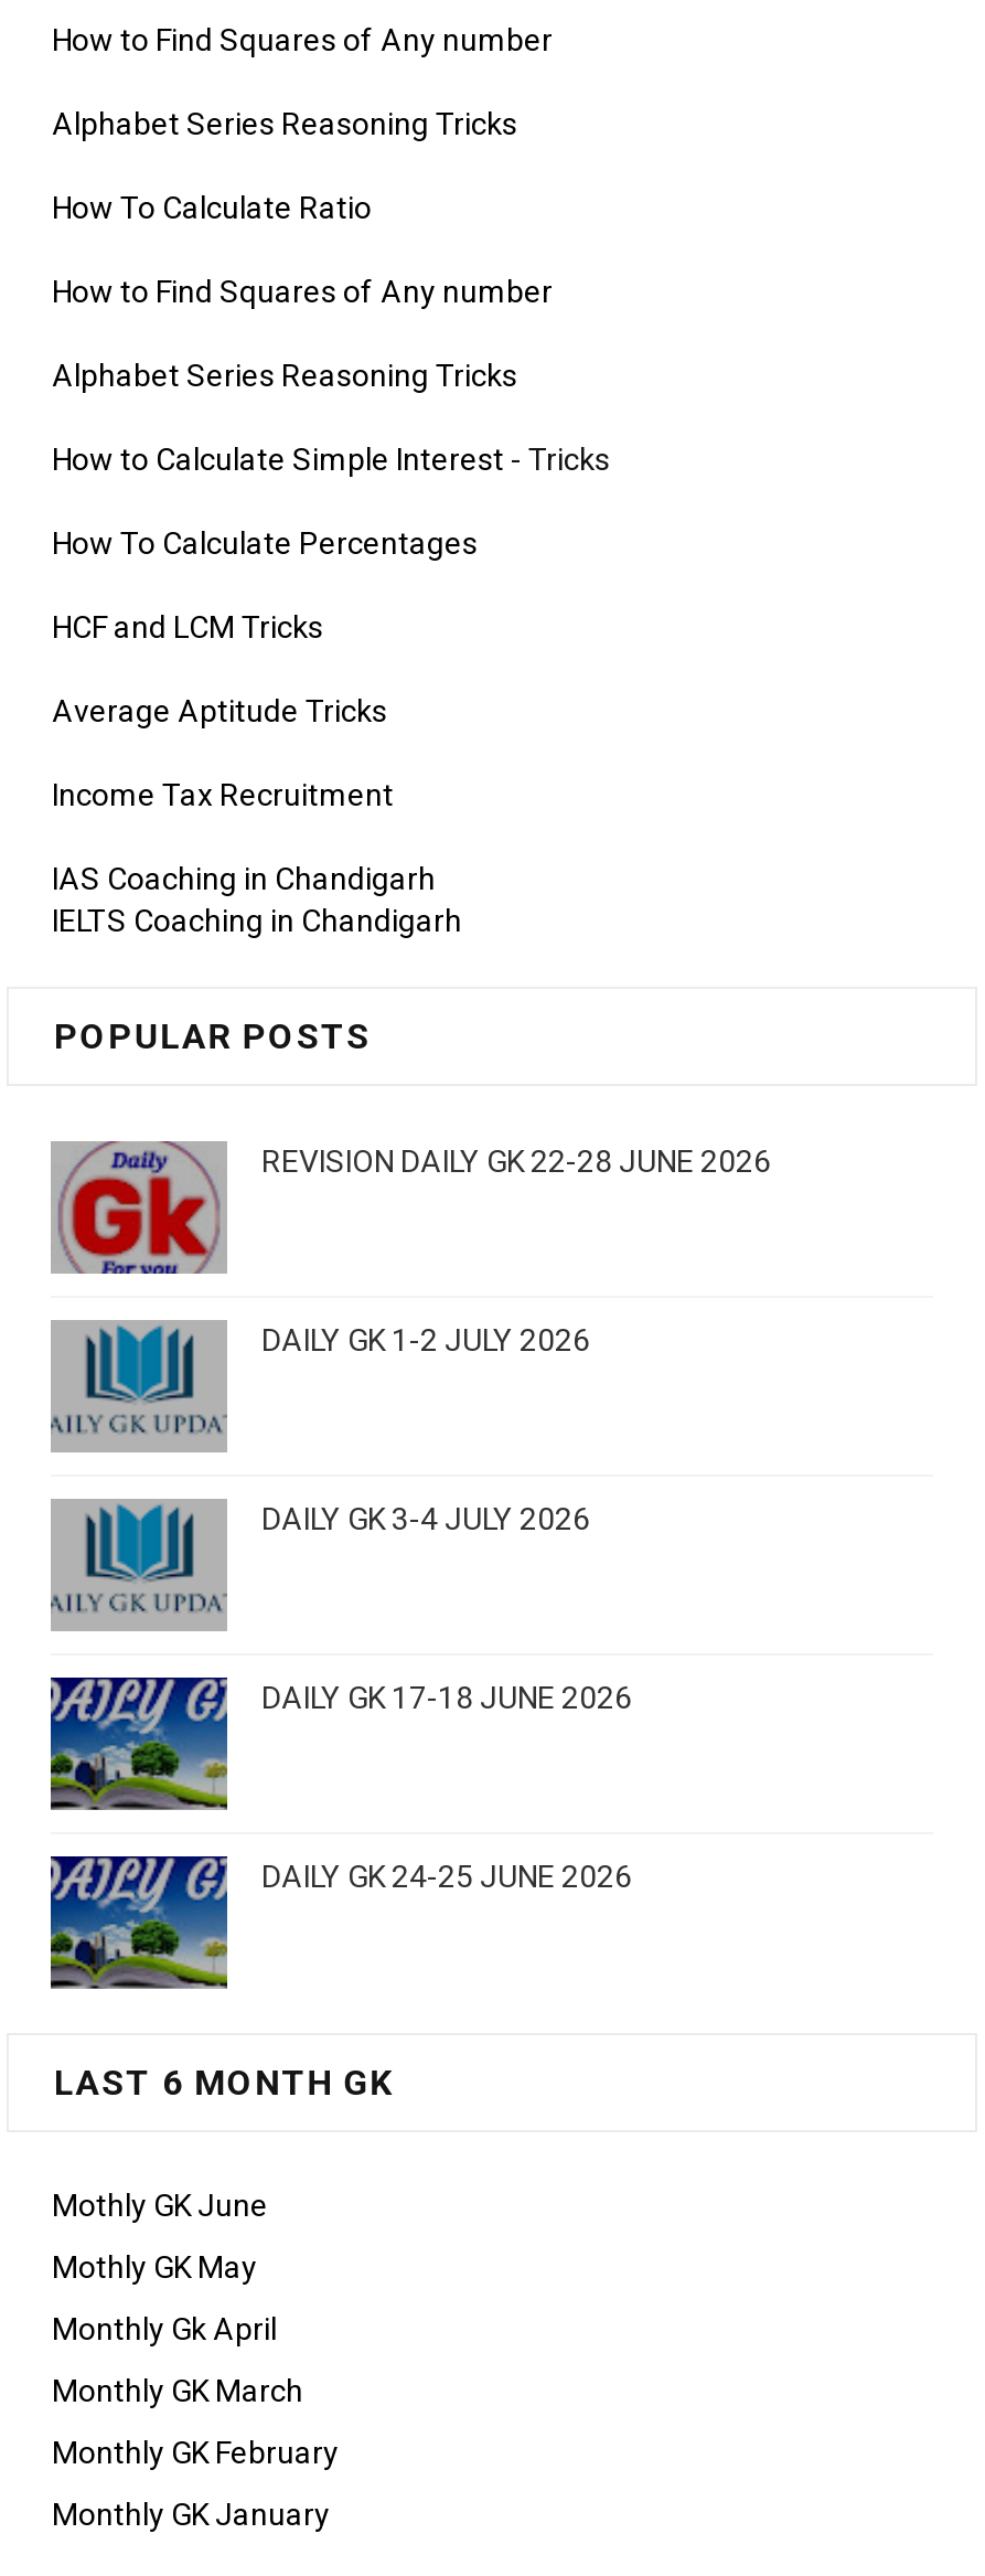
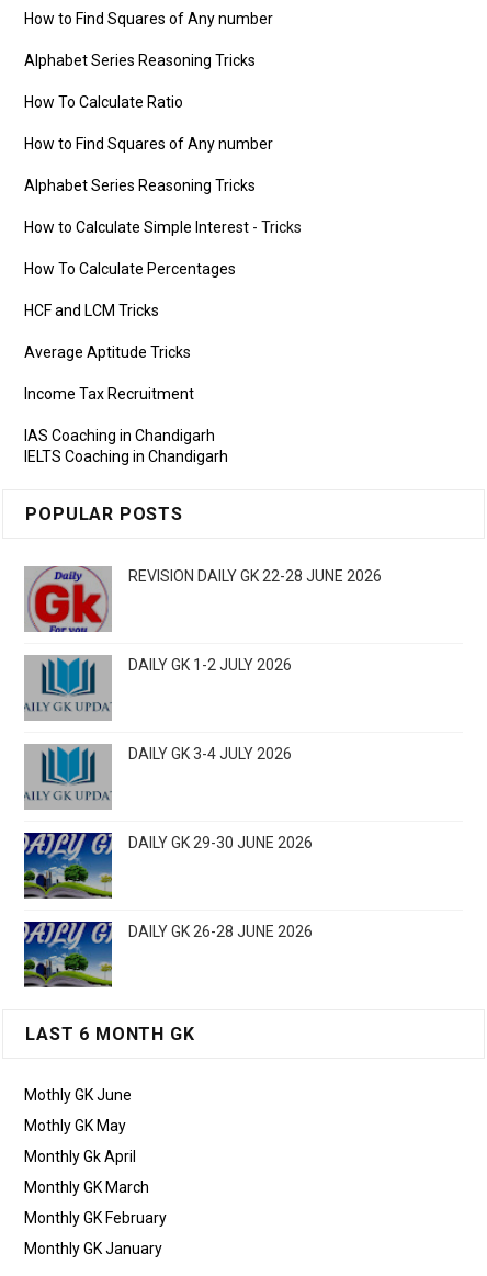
[261,1680,632,1715] DAILY GK 17-18 JUNE 2026 -> [129,834,313,851] DAILY GK 29-30 JUNE 2026
[261,1859,632,1894] DAILY GK 24-25 JUNE 2026 -> [129,923,313,940] DAILY GK 26-28 JUNE 2026

